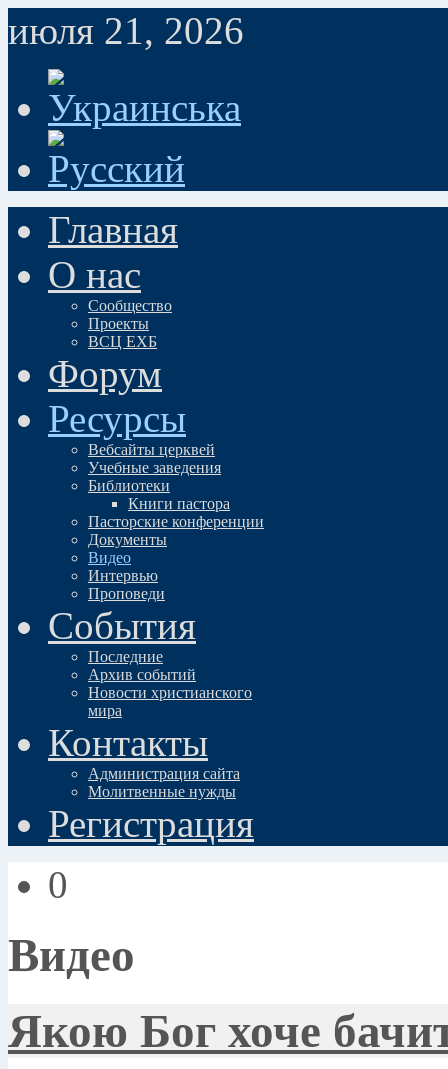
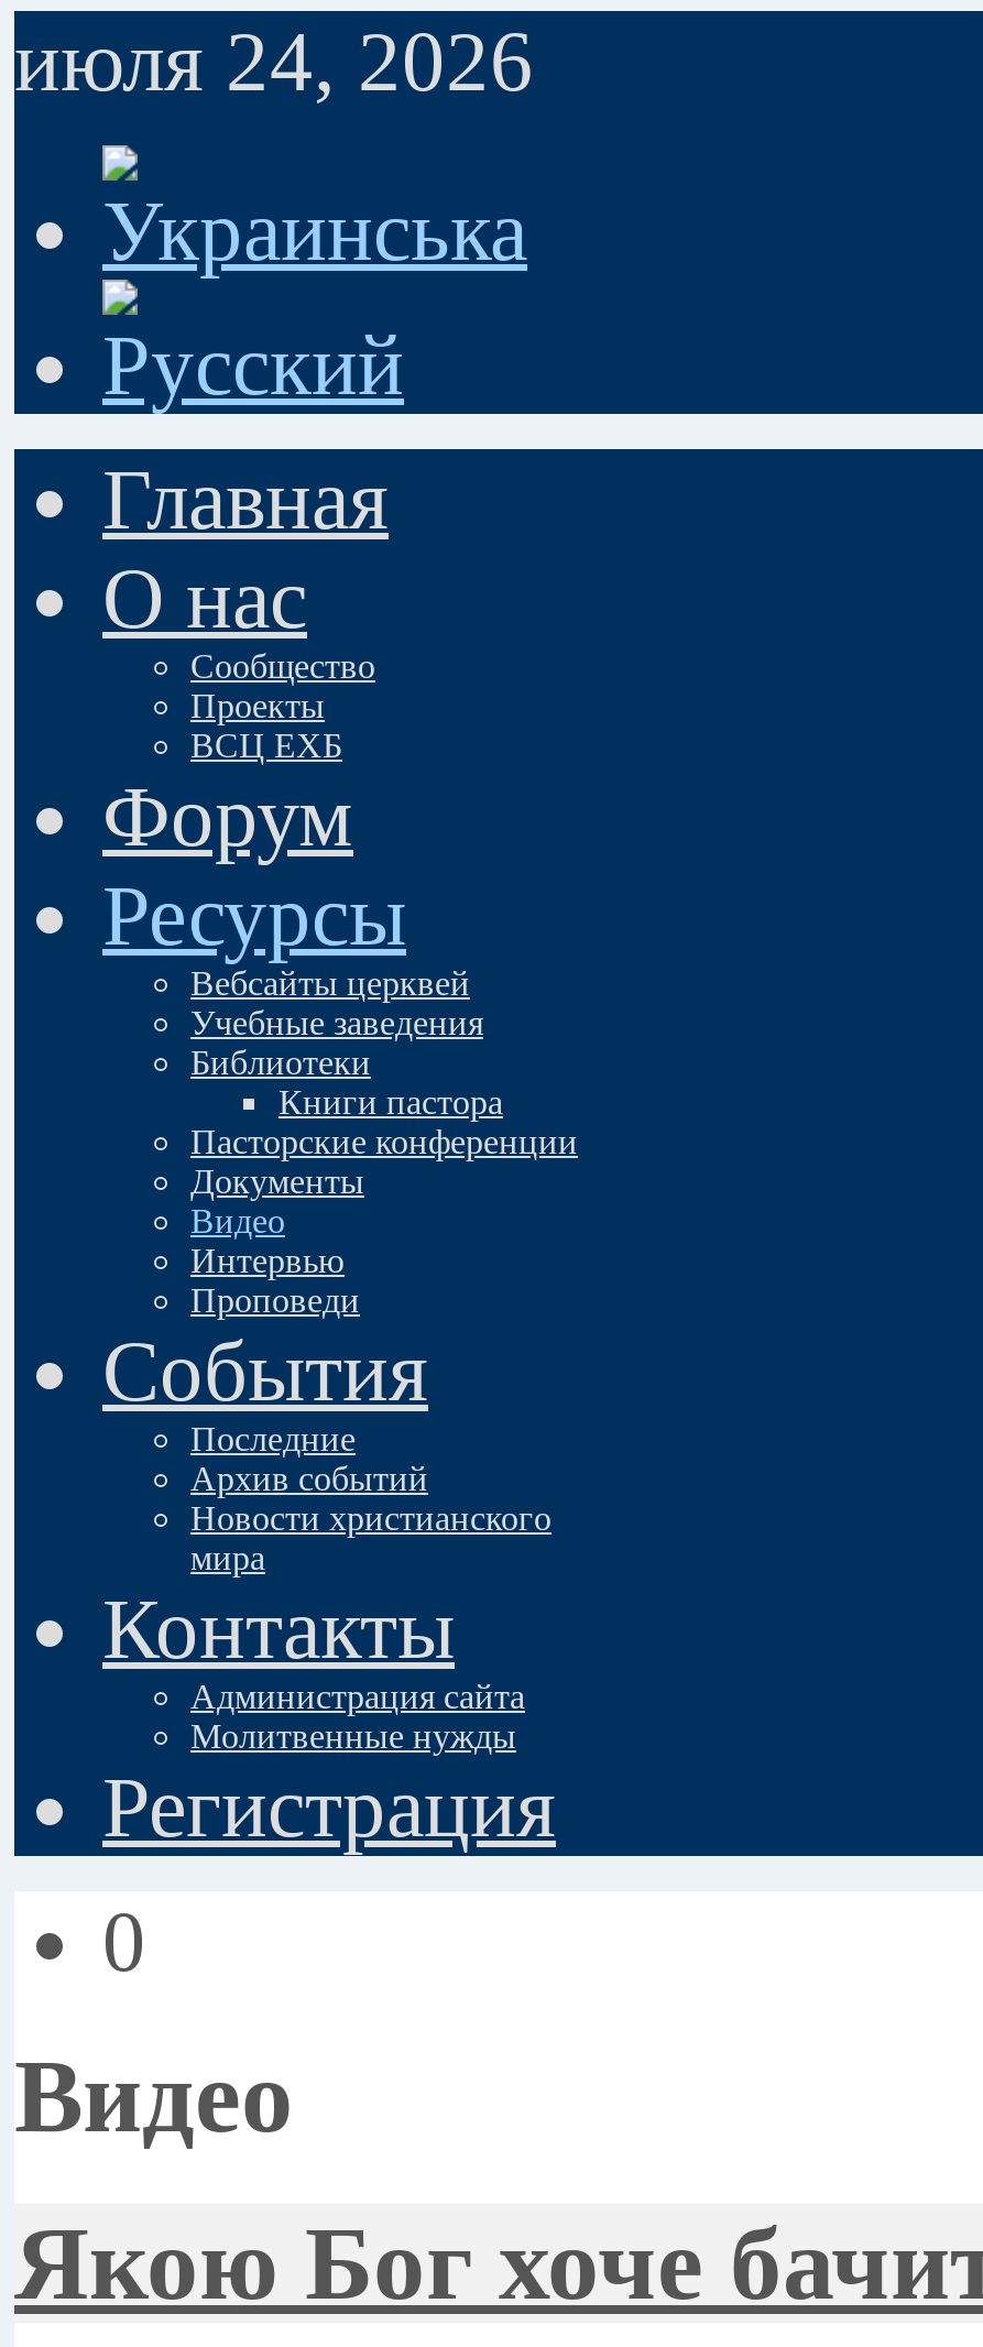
[8,9,244,52] июля 21, 2026 -> [14,13,534,108] июля 24, 2026

